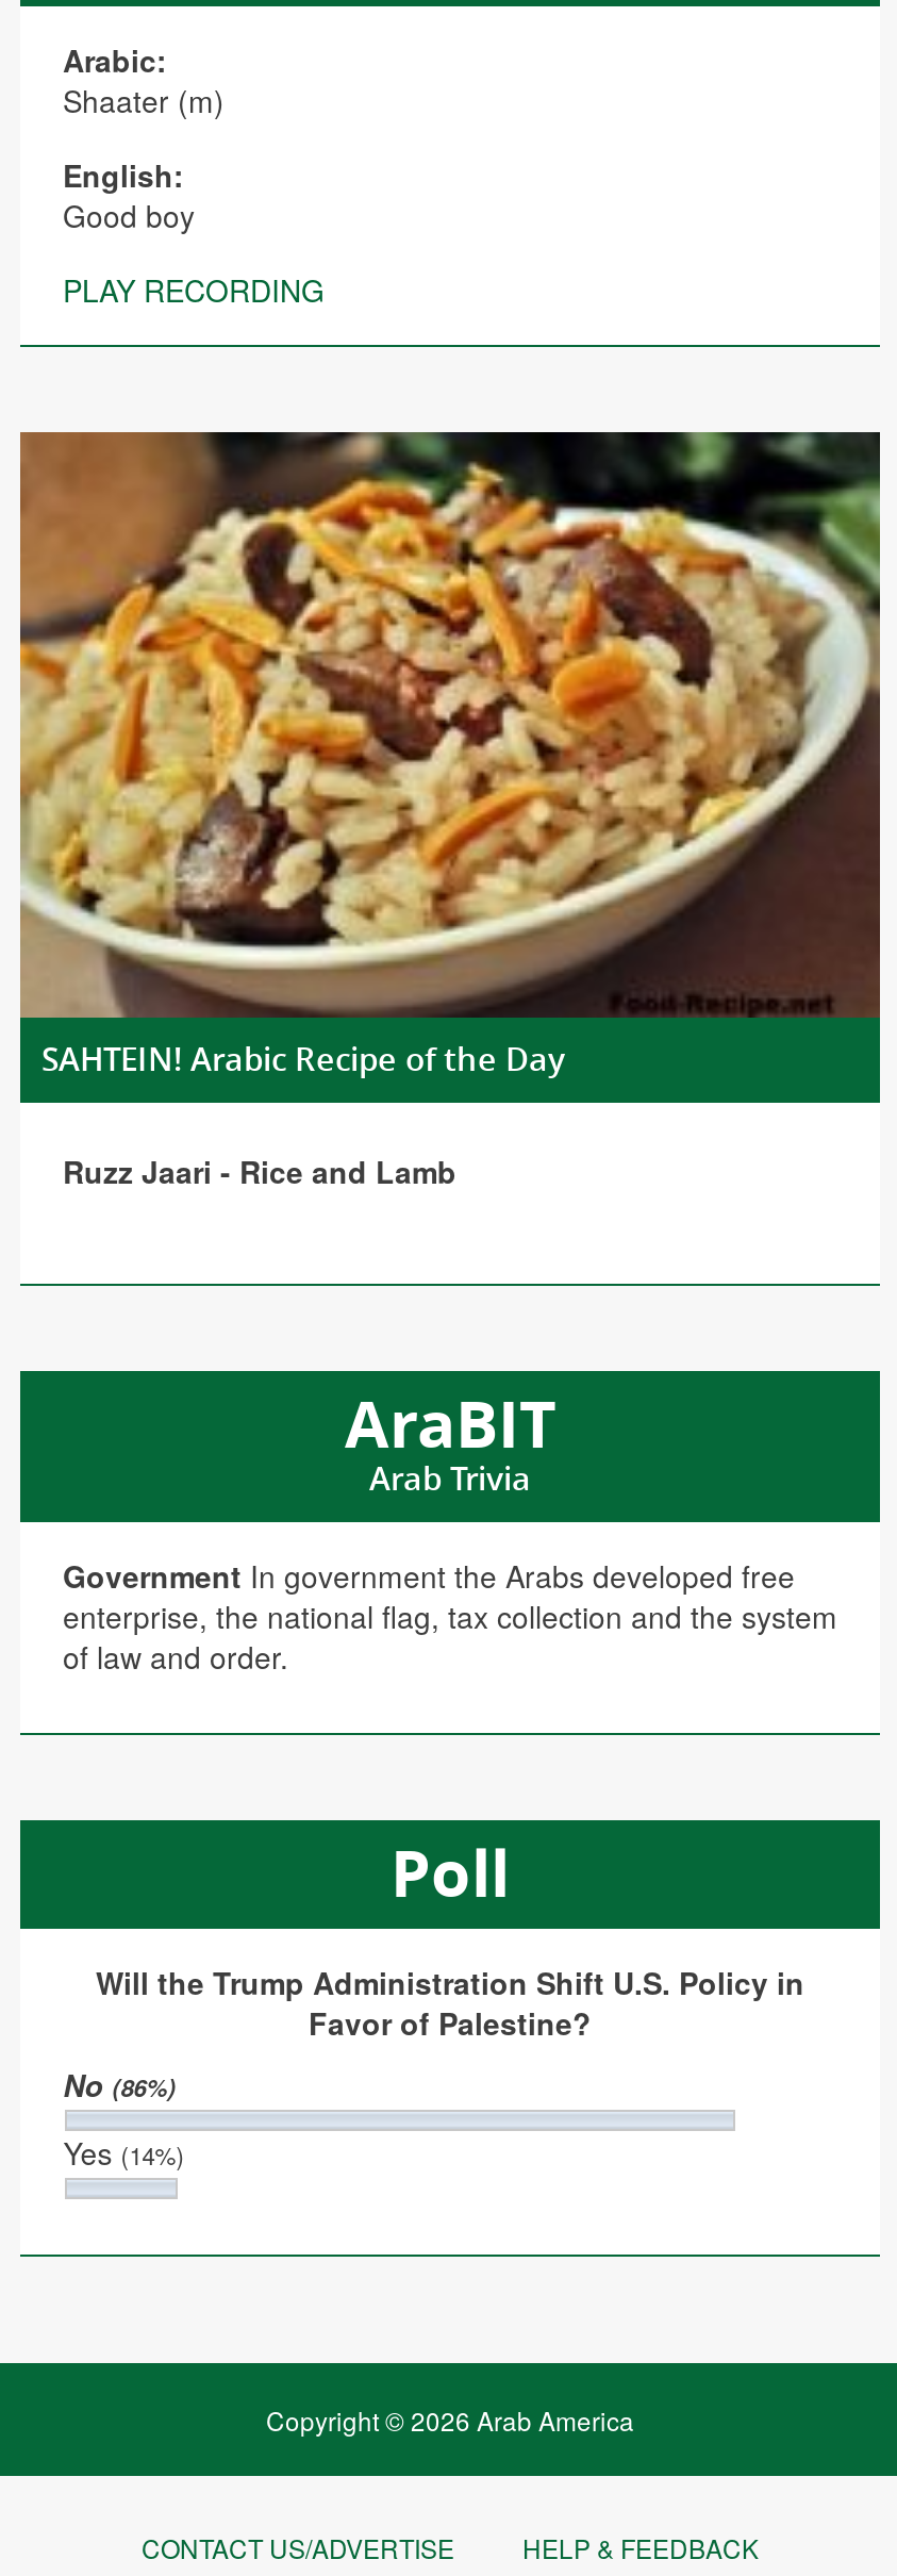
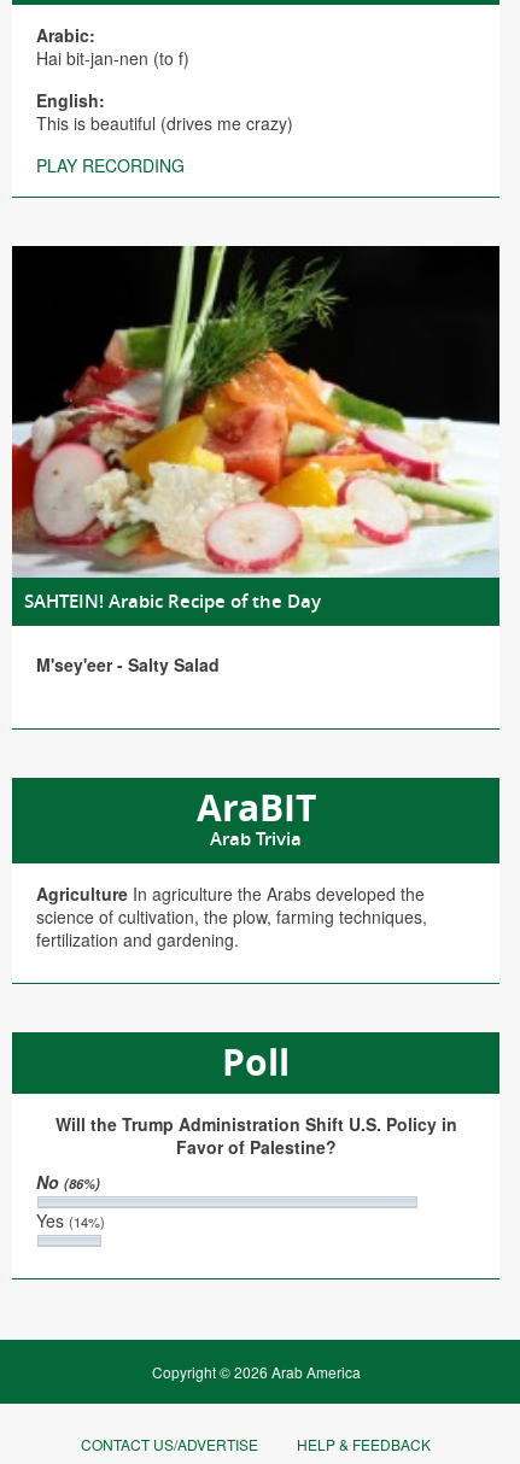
[63,80,225,122] Shaater (m) -> [36,46,189,70] Hai bit-jan-nen (to f)
[63,195,195,237] Good boy -> [36,111,293,136] This is beautiful (drives me crazy)
[18,430,882,1020] [image] -> [11,245,501,579] [image]
[63,1150,456,1192] Ruzz Jaari - Rice and Lamb -> [36,652,220,677] M'sey'eer - Salty Salad
[63,1554,837,1678] Government In government the Arabs developed free | enterprise, the national flag, tax collection and the system | of law and order. -> [36,882,427,951] Agriculture In agriculture the Arabs developed the | science of cultivation, the plow, farming techniques, | fertilization and gardening.

